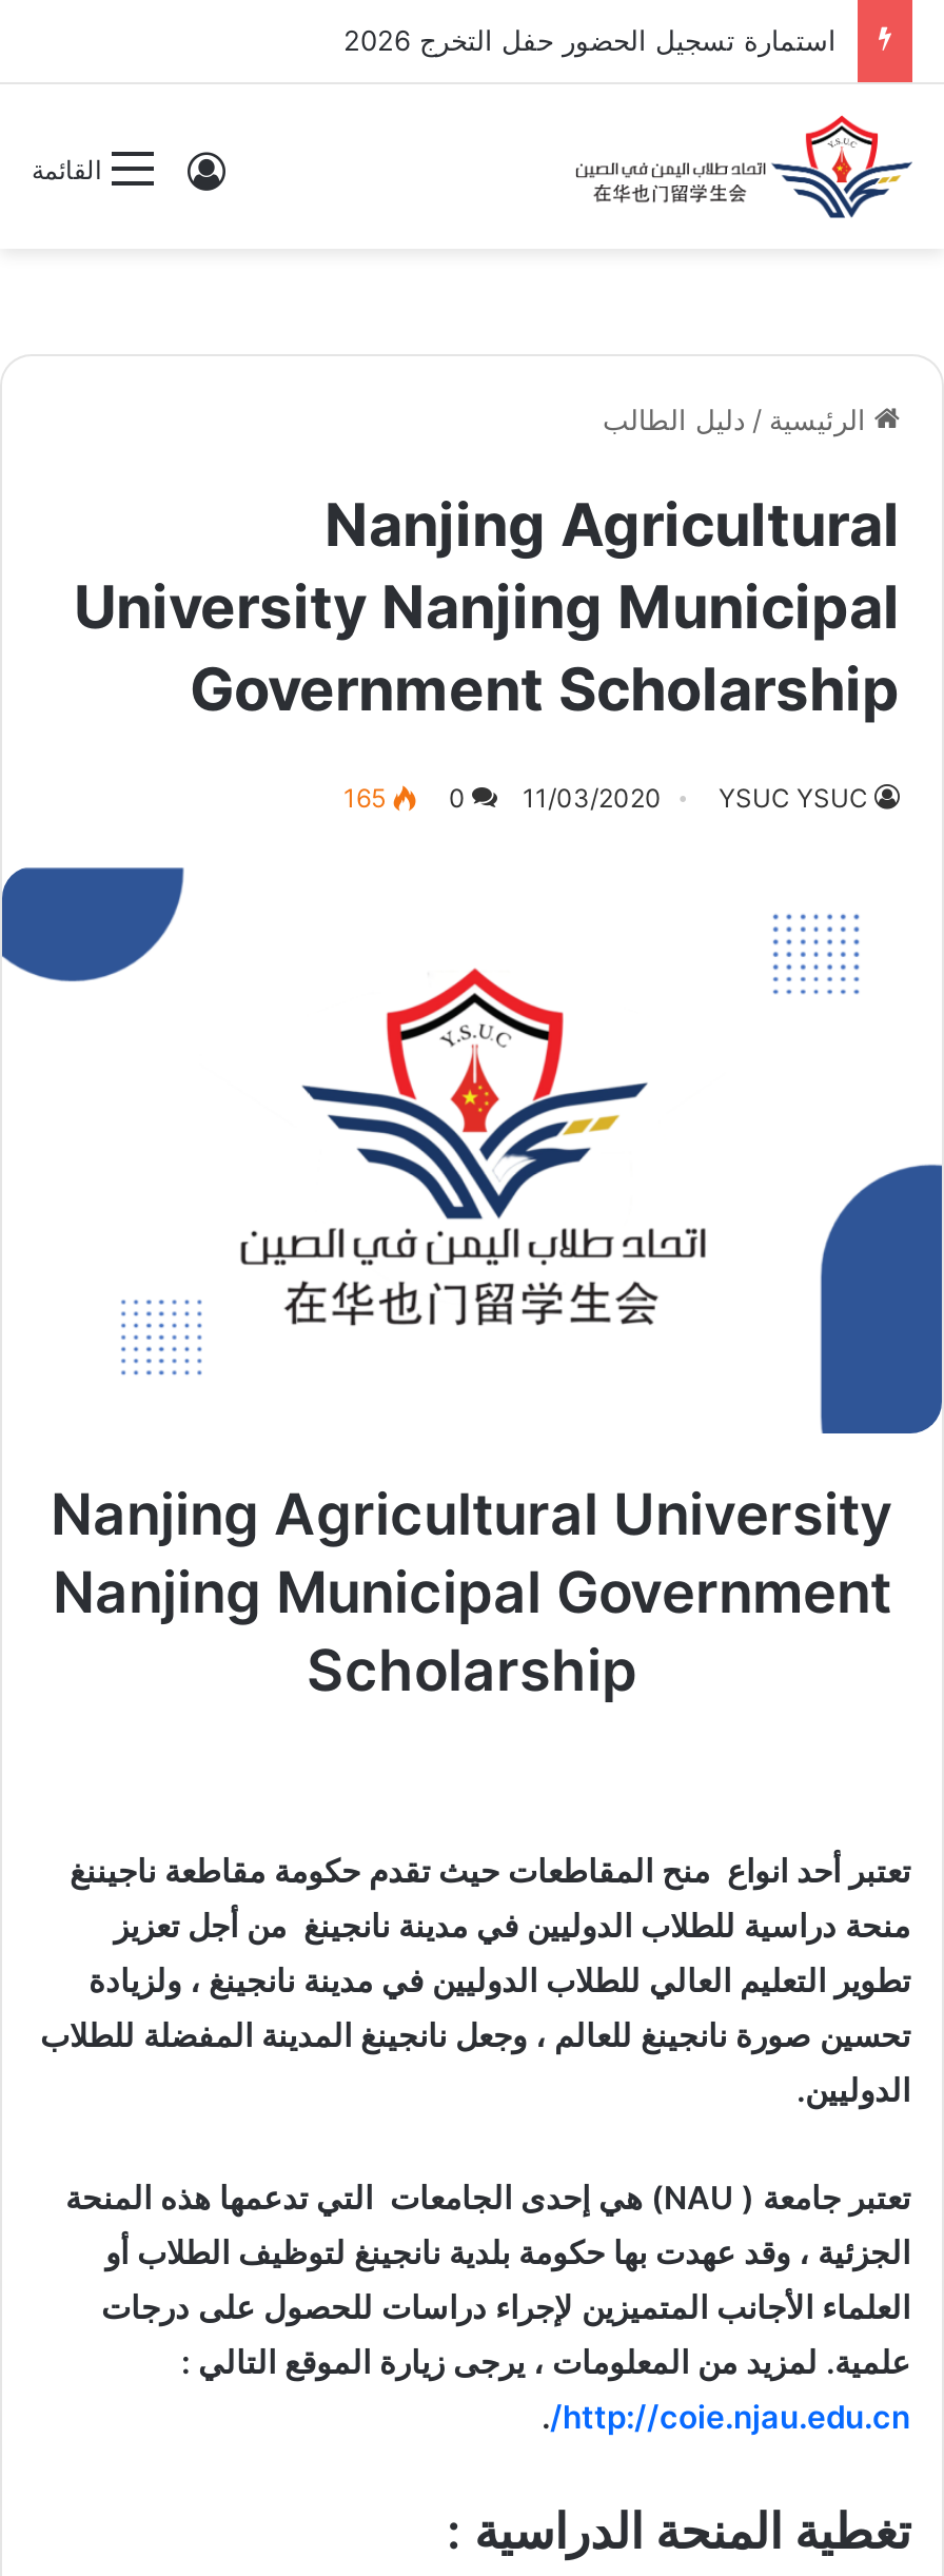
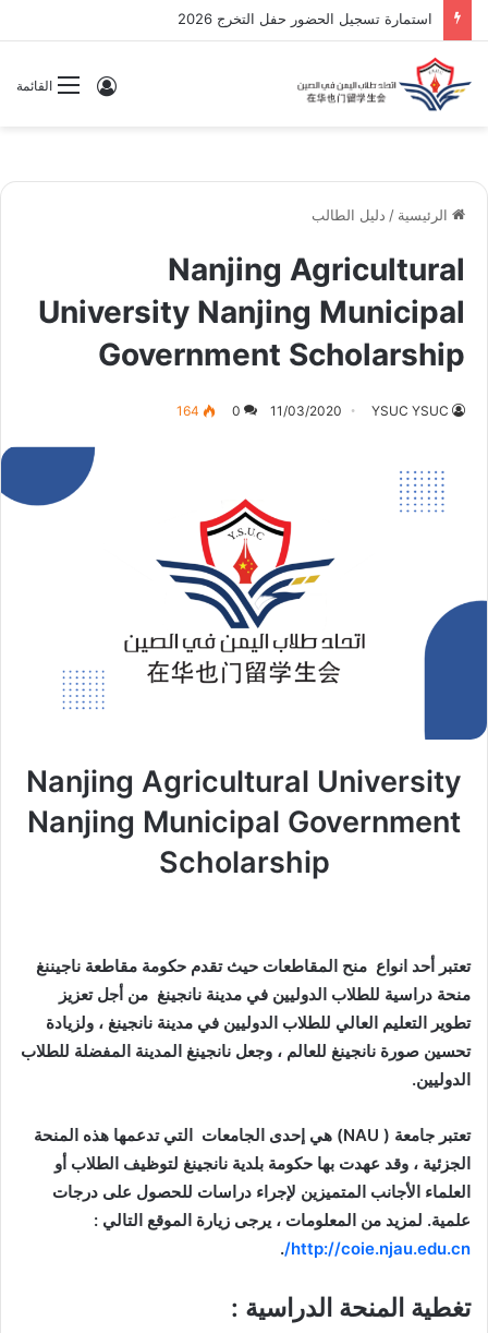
[343,782,868,813] 165 0 11/03/2020 YSUC YSUC -> [176,402,449,419] 164 0 11/03/2020 YSUC YSUC

